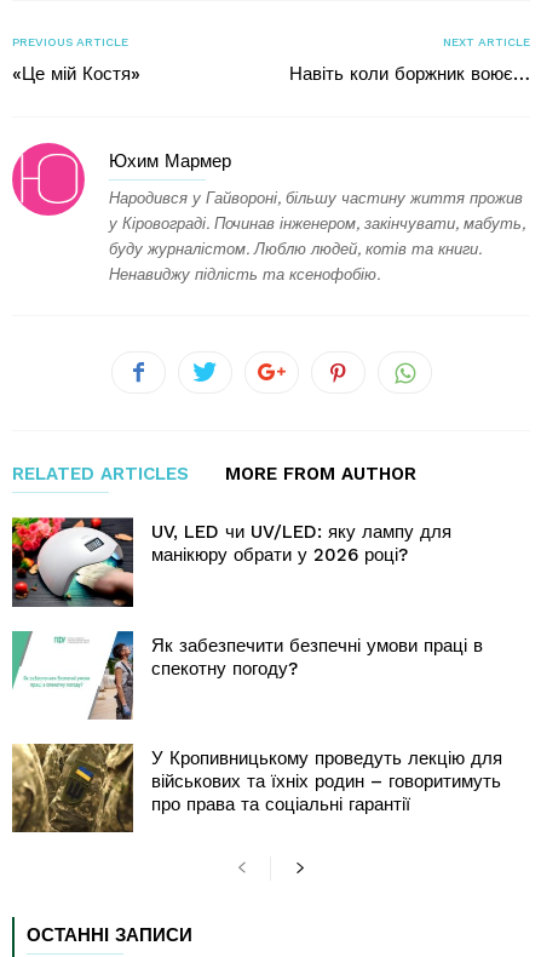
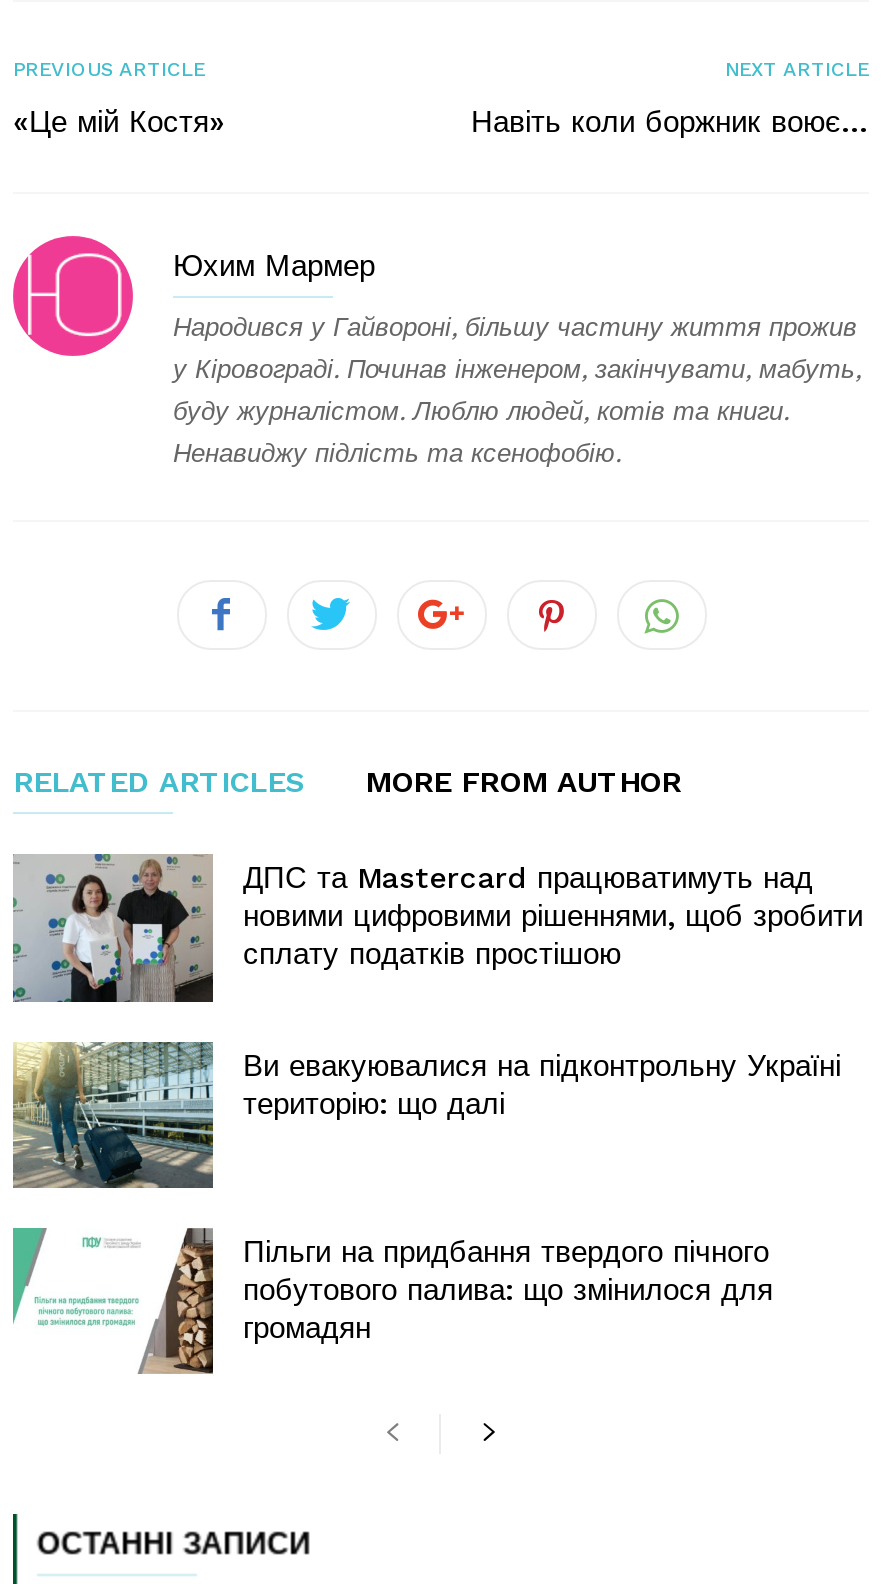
[11,516,451,608] [image] | UV, LED чи UV/LED: яку лампу для | манікюру обрати у 2026 році? -> [11,852,863,1004] [image] | ДПС та Mastercard працюватимуть над | новими цифровими рішеннями, щоб зробити | сплату податків простішою
[11,630,483,721] [image] | Як забезпечити безпечні умови праці в | спекотну погоду? -> [11,1040,841,1192] [image] | Ви евакуювалися на підконтрольну Україні | територію: що далі
[11,743,502,833] [image] | У Кропивницькому проведуть лекцію для | військових та їхніх родин – говоритимуть | про права та соціальні гарантії -> [11,1226,773,1376] [image] | Пільги на придбання твердого пічного | побутового палива: що змінилося для | громадян

